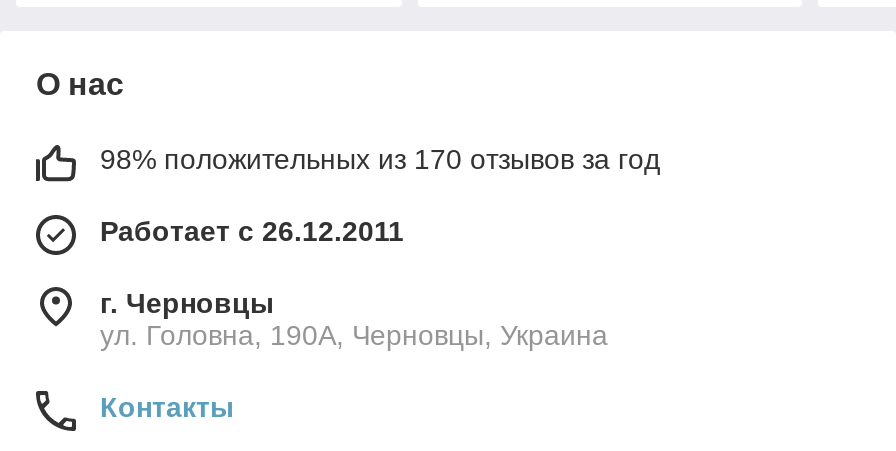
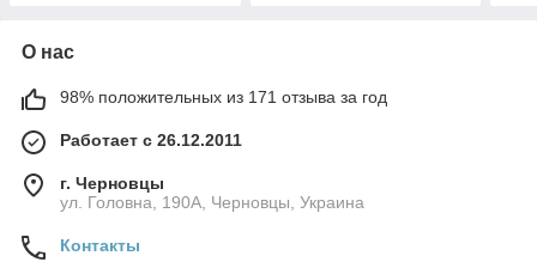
[100,143,660,175] 98% положительных из 170 отзывов за год -> [60,87,387,106] 98% положительных из 171 отзыва за год

